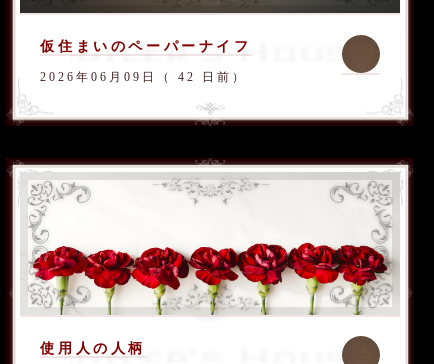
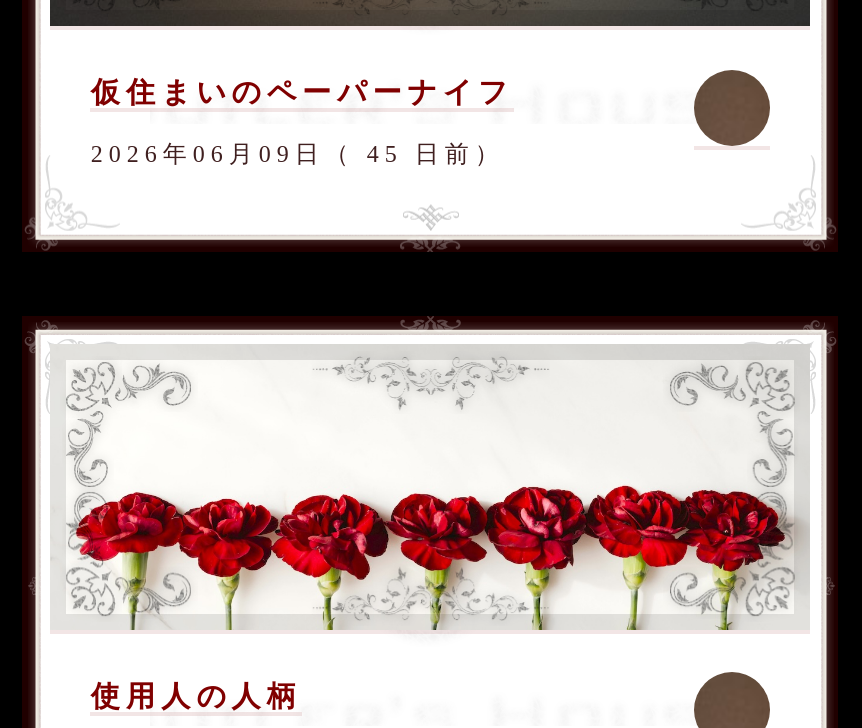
[40,70,247,84] 2026年06月09日（ 42 日前） -> [91,141,505,169] 2026年06月09日（ 45 日前）

